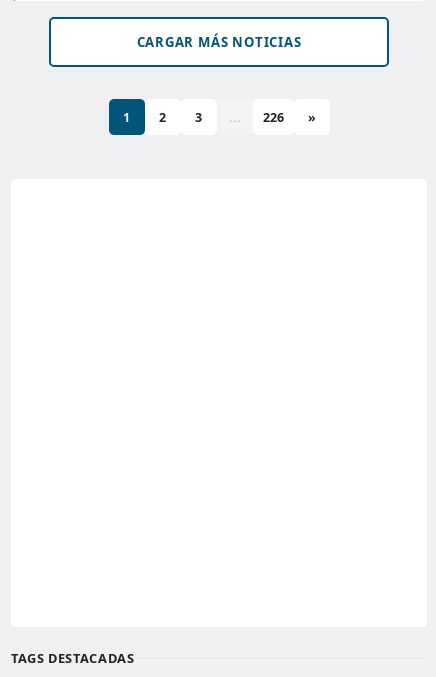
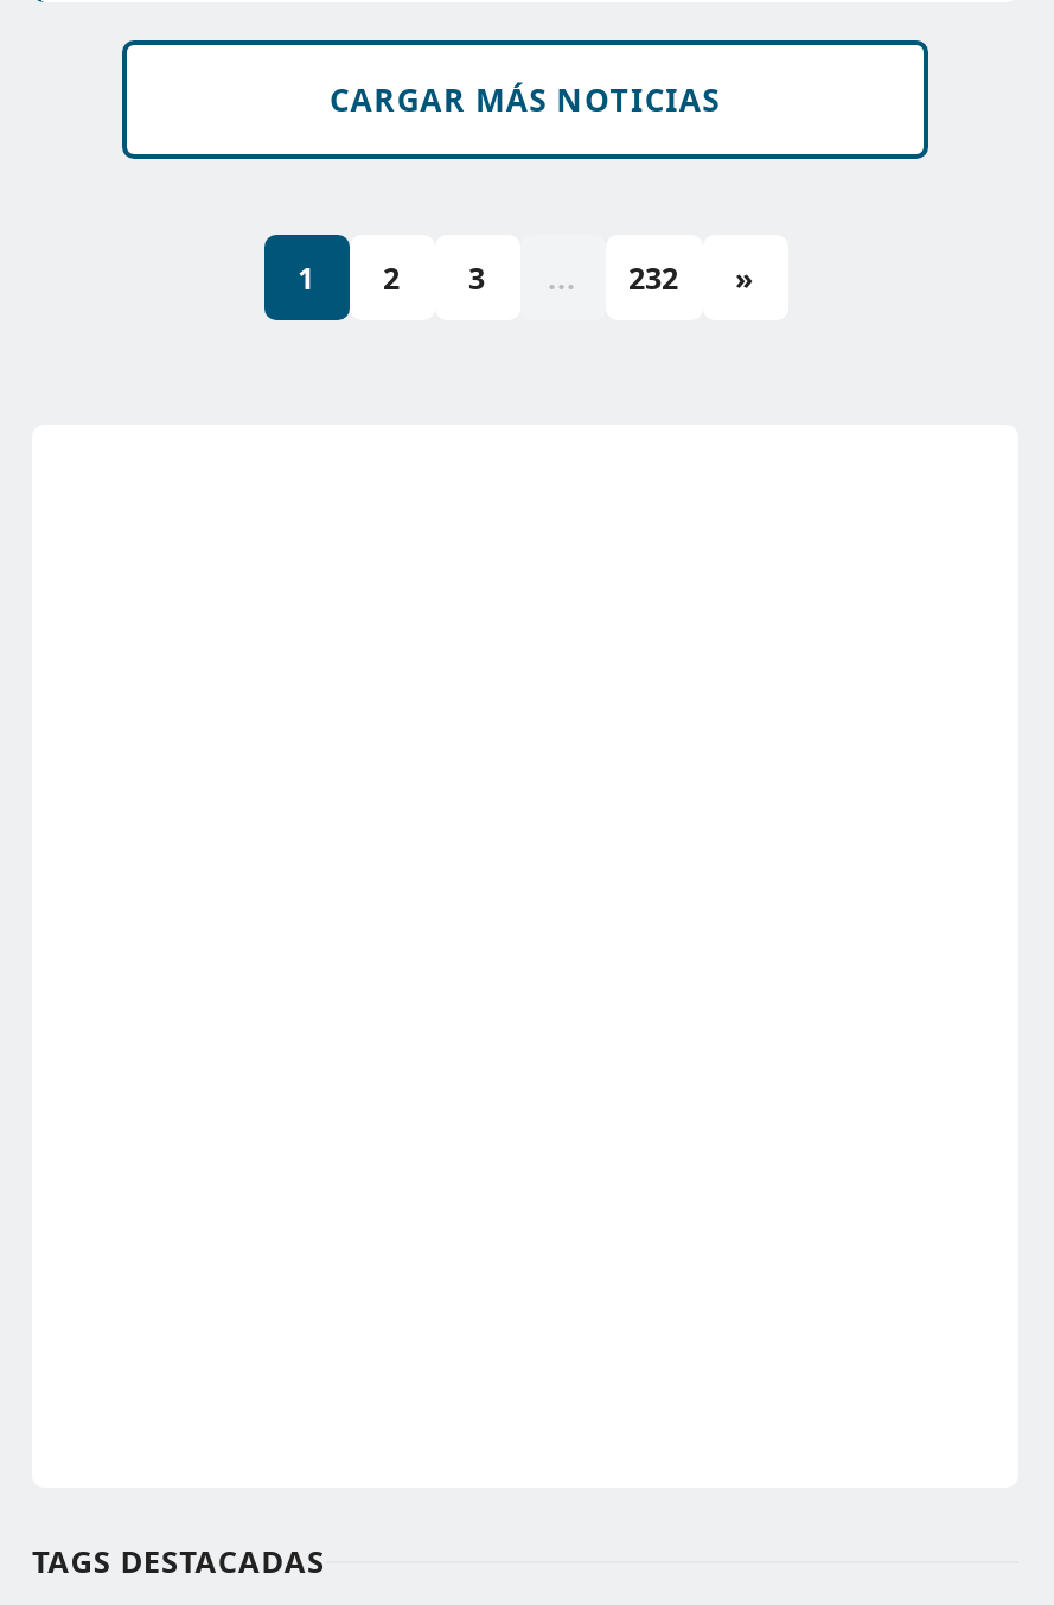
[262,108,283,125] 226 -> [628,257,678,298] 232

